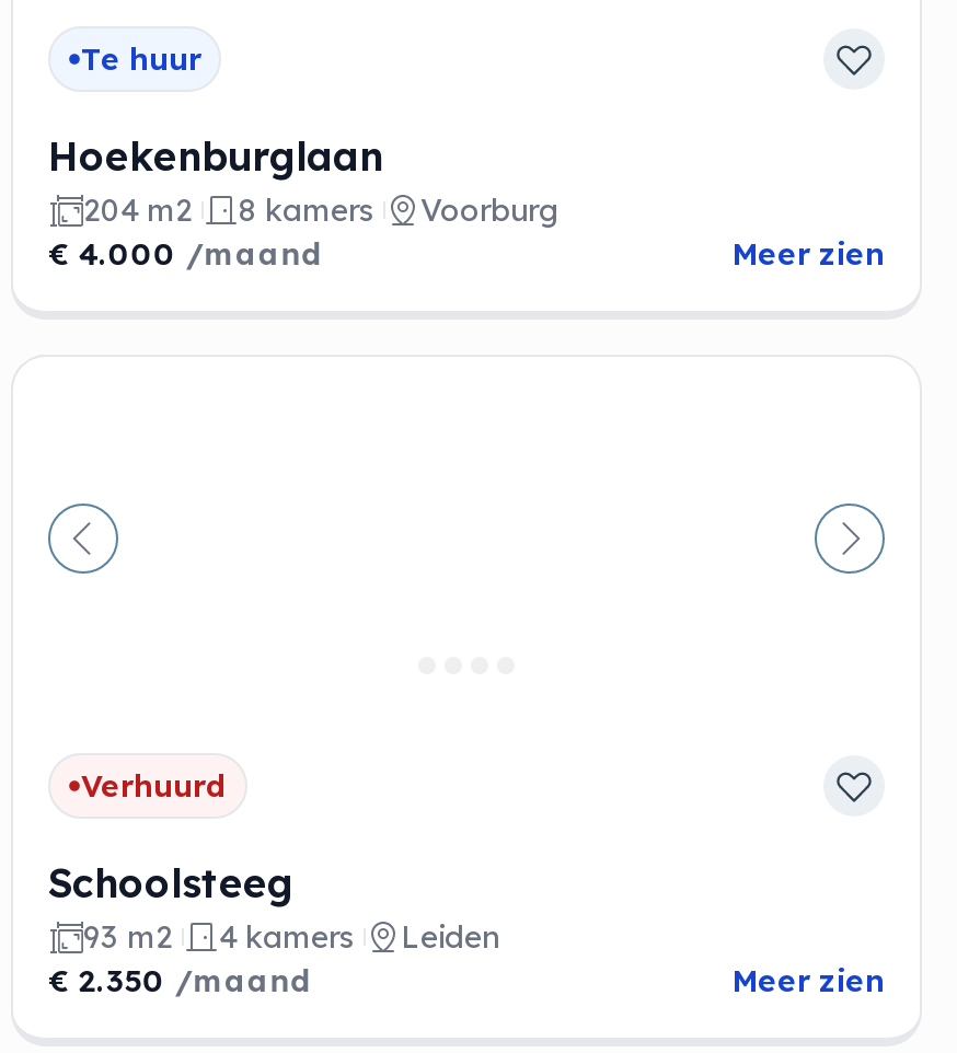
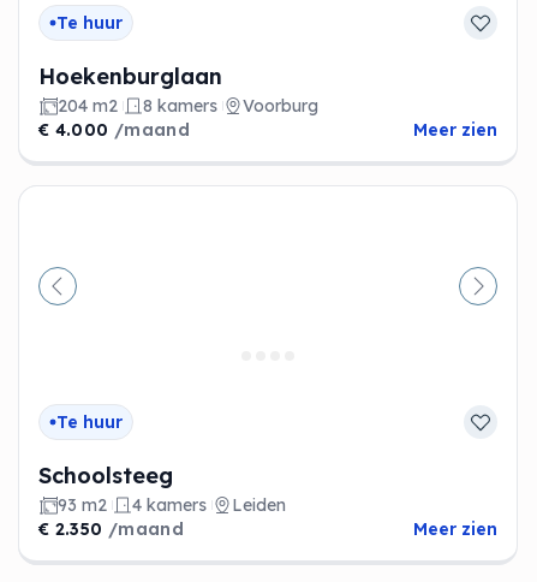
[81,766,228,806] Verhuurd -> [56,411,123,433] Te huur

